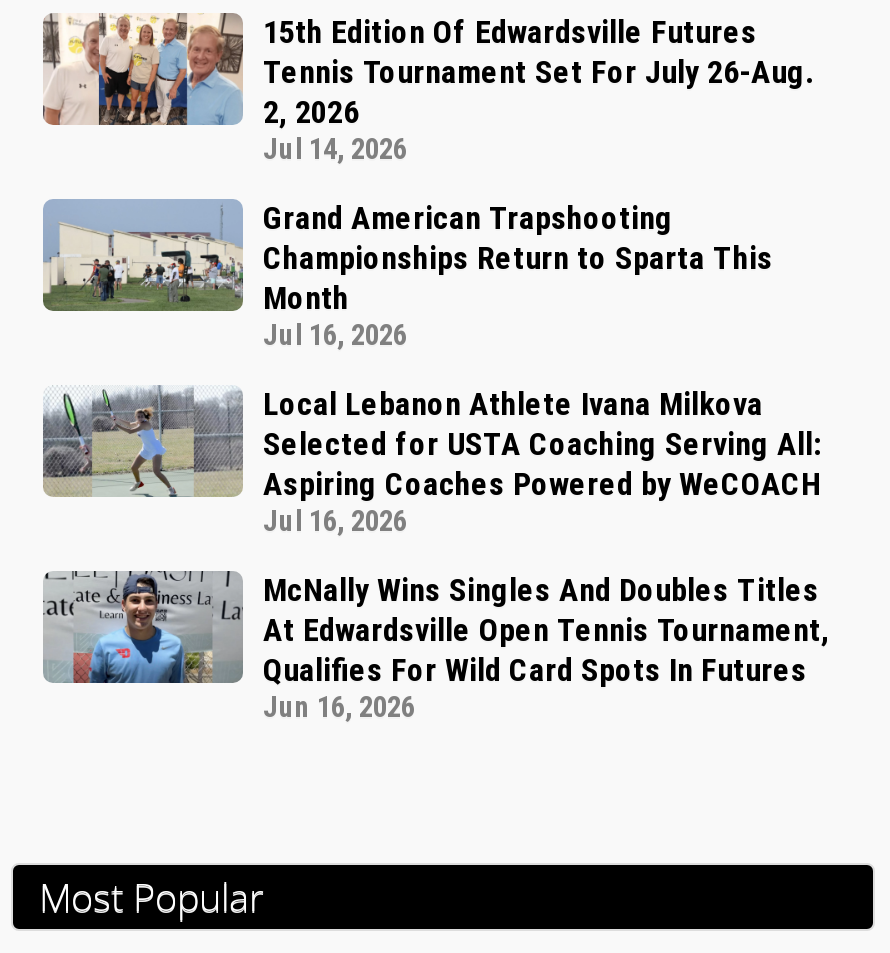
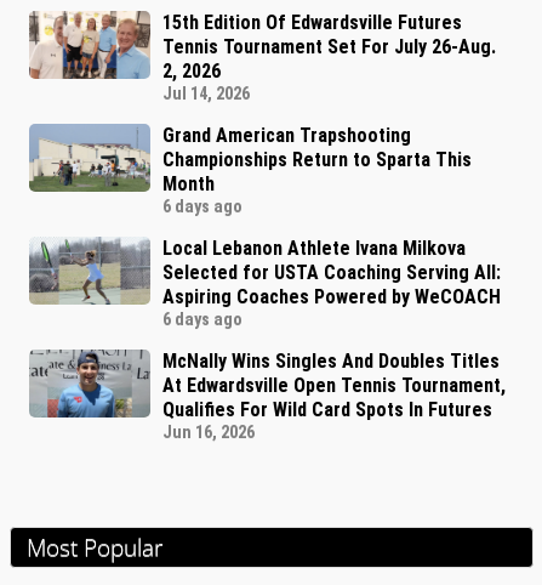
[263,318,407,352] Jul 16, 2026 -> [162,196,243,217] 6 days ago
[263,504,407,538] Jul 16, 2026 -> [162,309,243,330] 6 days ago

